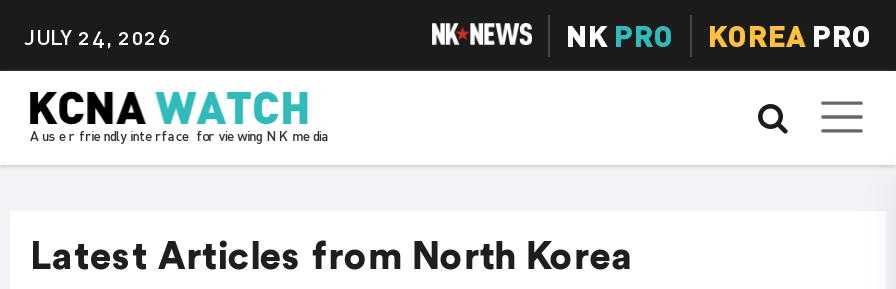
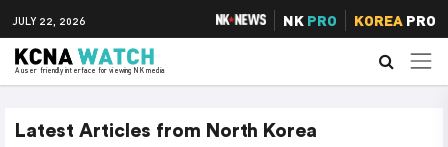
[24,23,170,49] JULY 24, 2026 -> [12,14,85,27] JULY 22, 2026

